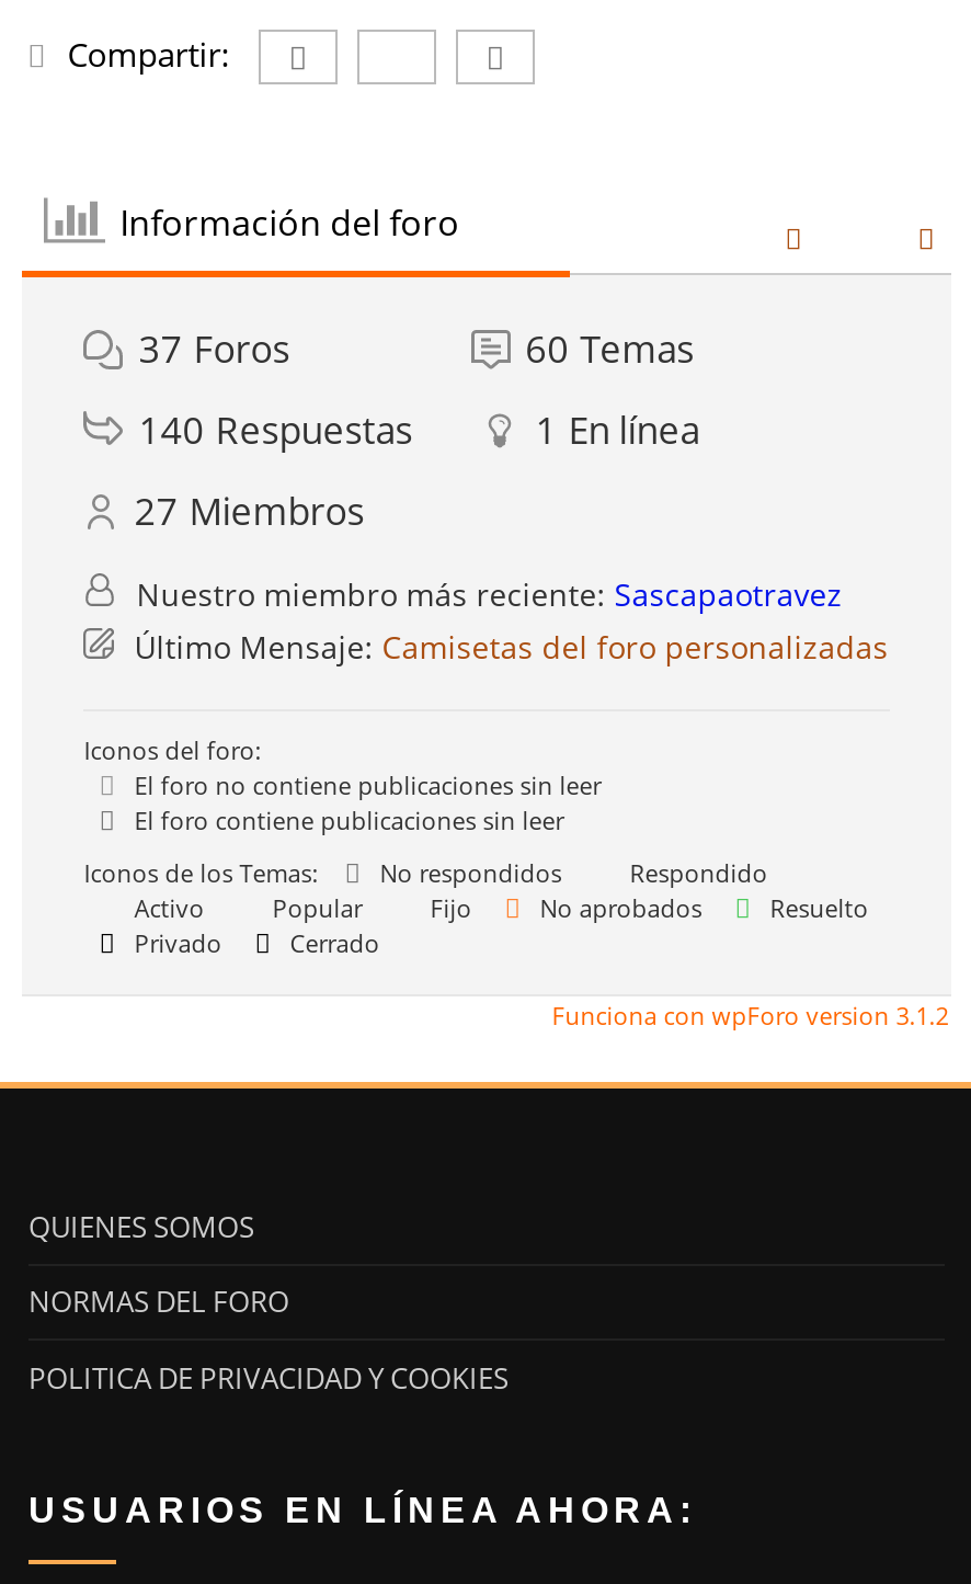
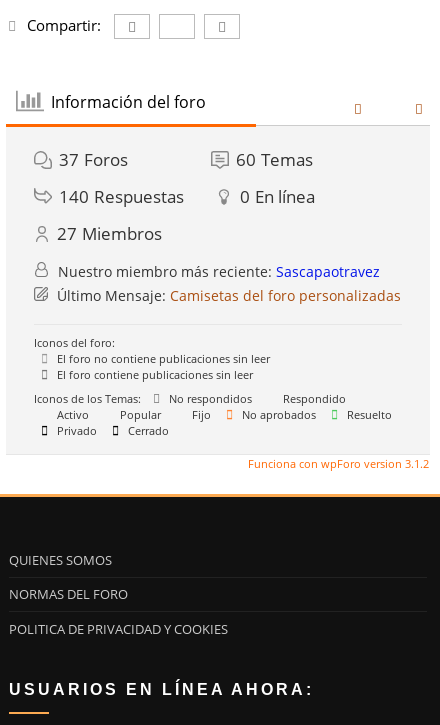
[535,404,700,455] 1 En línea -> [240,185,315,208] 0 En línea

